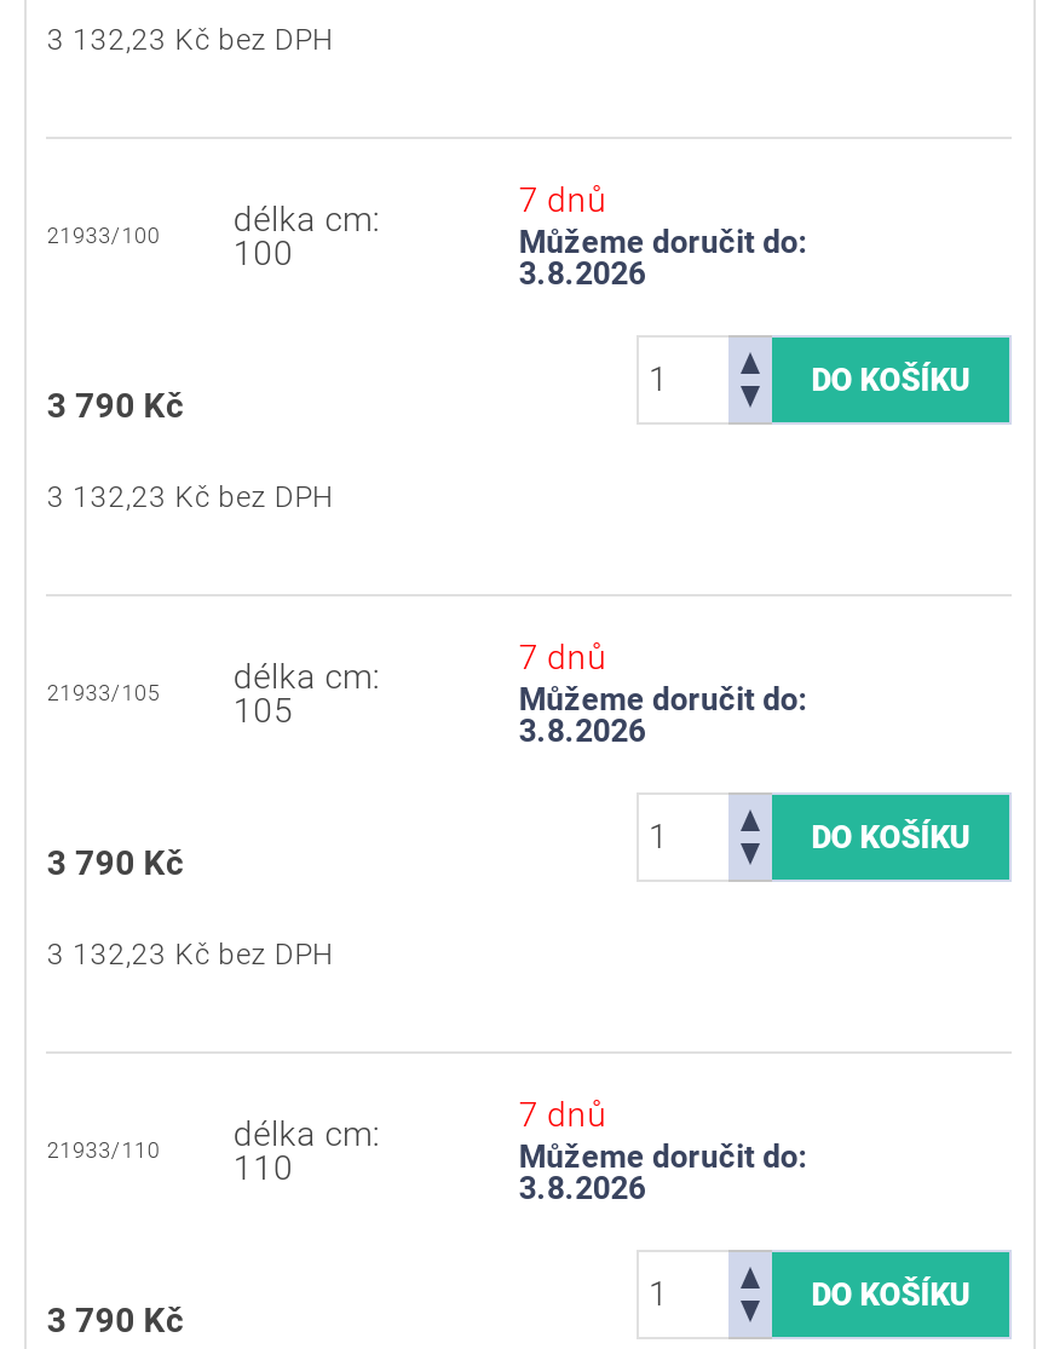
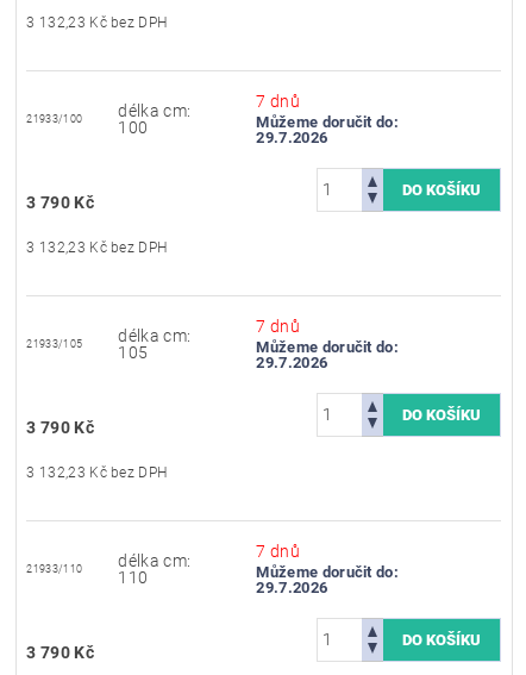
[519,256,646,293] 3.8.2026 -> [256,129,328,147] 29.7.2026
[519,714,646,750] 3.8.2026 -> [256,354,328,372] 29.7.2026
[519,1171,646,1207] 3.8.2026 -> [256,579,328,597] 29.7.2026

